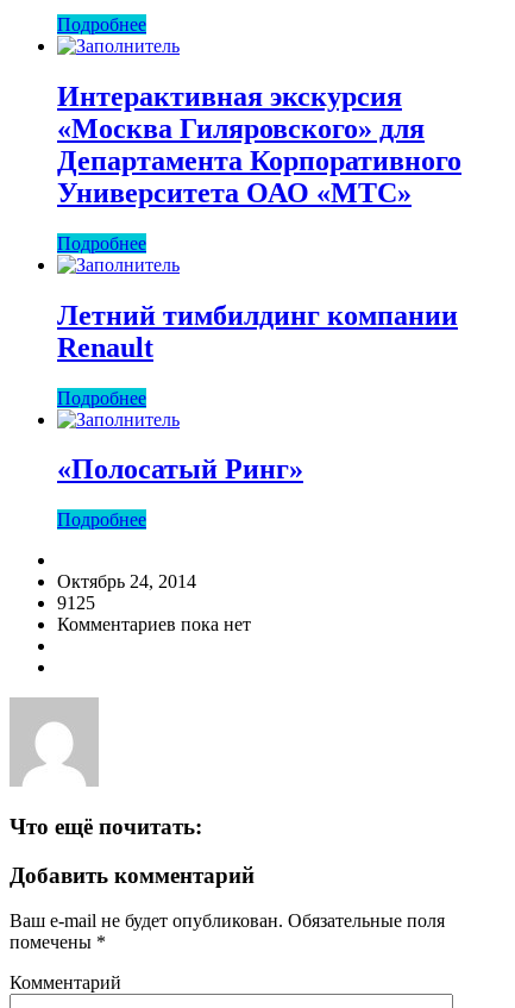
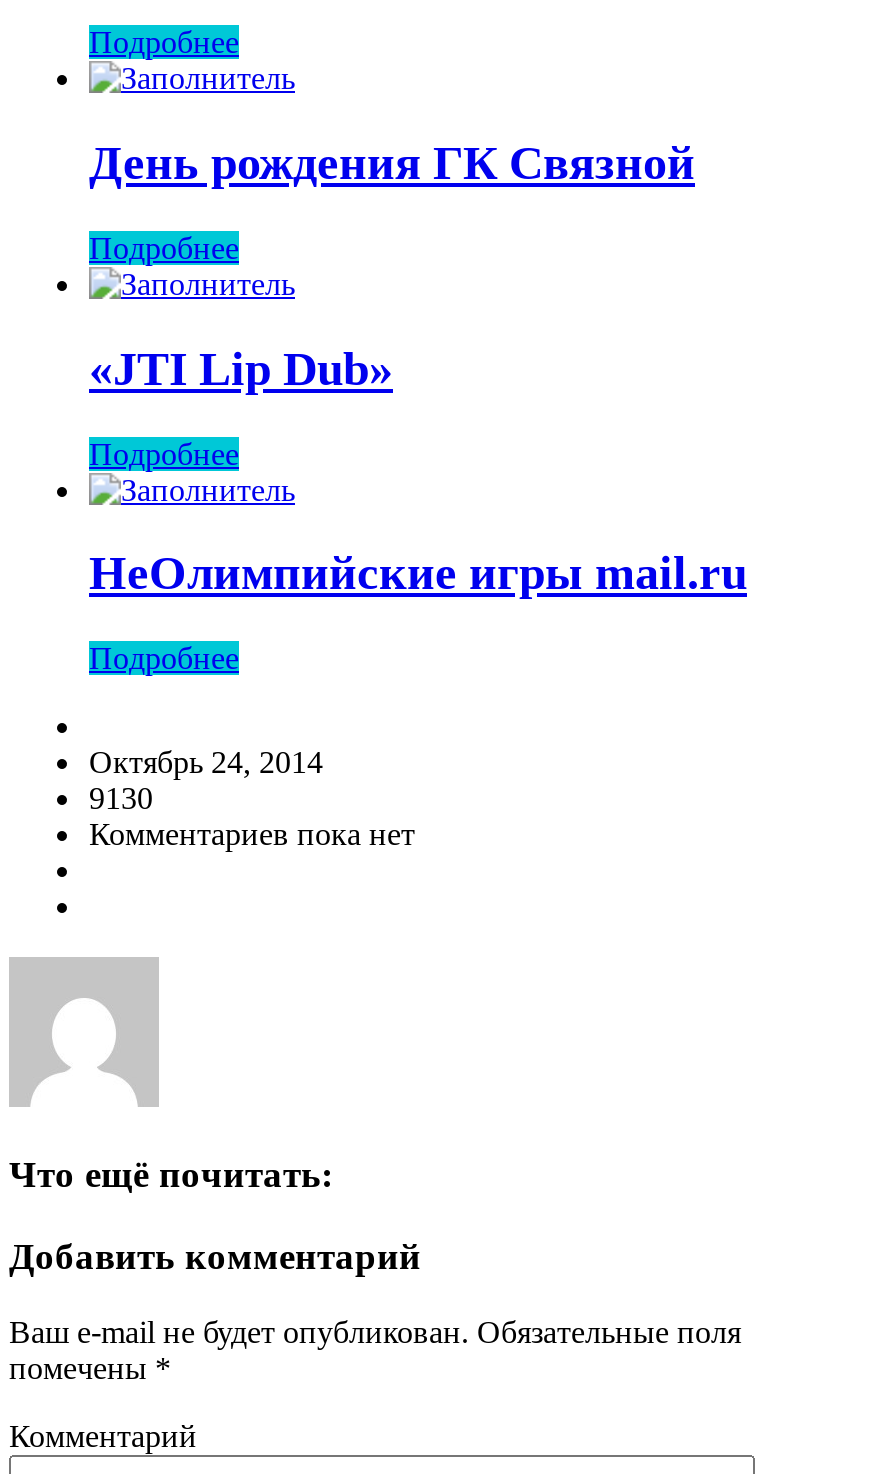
[57,81,461,208] Интерактивная экскурсия | «Москва Гиляровского» для | Департамента Корпоративного | Университета ОАО «МТС» -> [89,137,695,189] День рождения ГК Связной
[57,299,458,362] Летний тимбилдинг компании | Renault -> [89,342,393,394] «JTI Lip Dub»
[57,454,303,485] «Полосатый Ринг» -> [89,548,747,600] НеОлимпийские игры mail.ru
[57,593,95,613] 9125 -> [89,782,153,816] 9130

